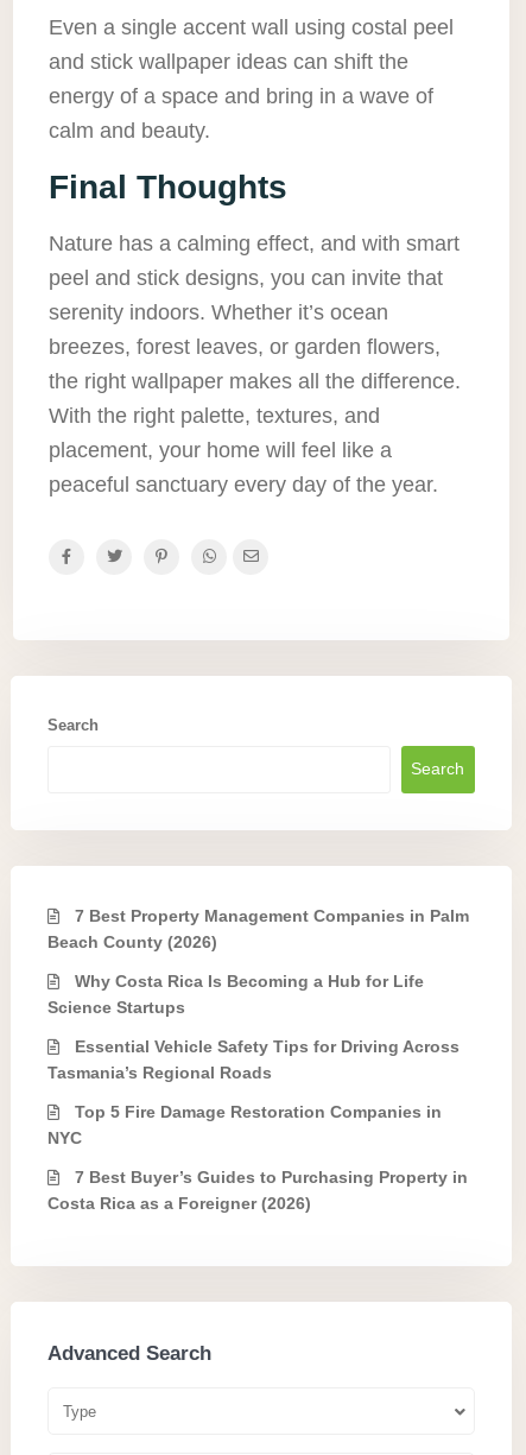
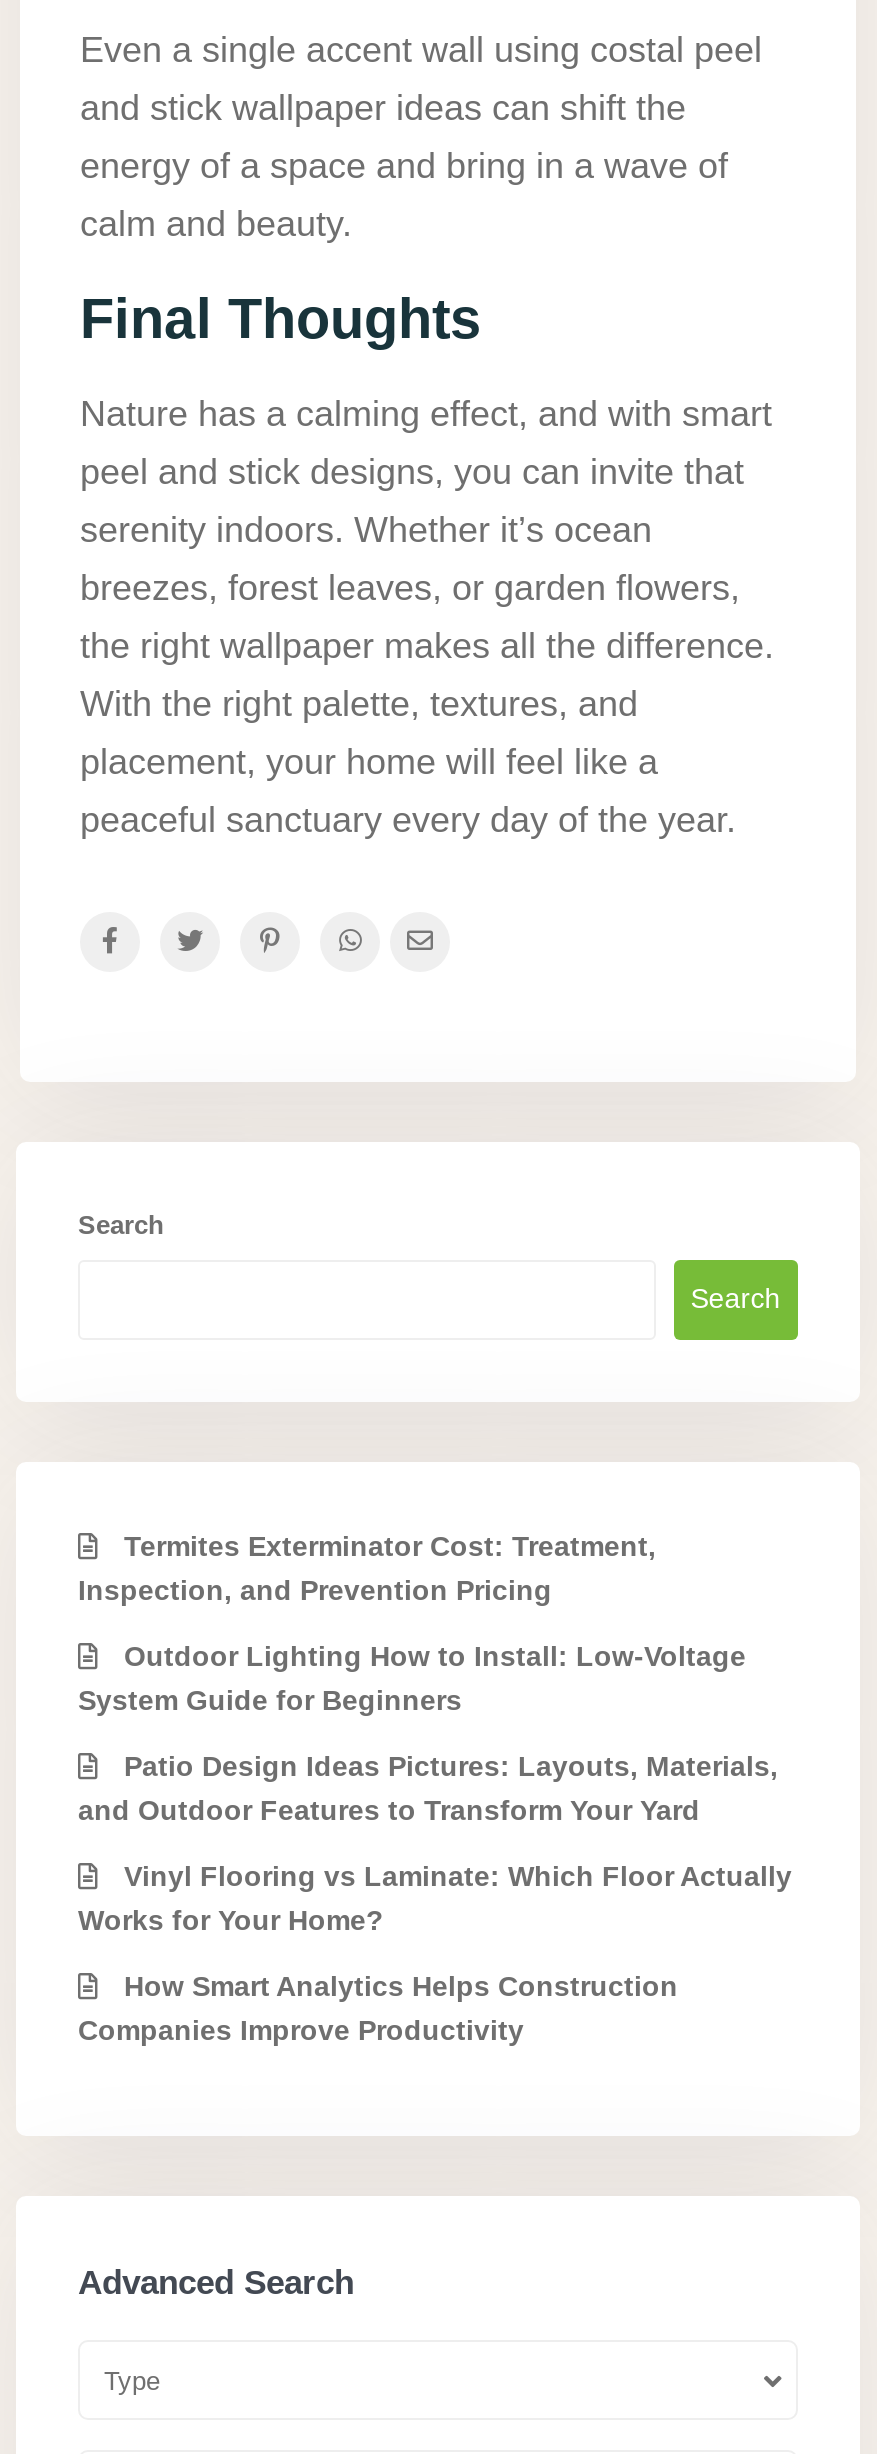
[47,906,469,951] 7 Best Property Management Companies in Palm | Beach County (2026) -> [78,1529,656,1605] Termites Exterminator Cost: Treatment, | Inspection, and Prevention Pricing
[47,971,424,1016] Why Costa Rica Is Becoming a Hub for Life | Science Startups -> [78,1639,746,1715] Outdoor Lighting How to Install: Low-Voltage | System Guide for Beginners
[47,1037,460,1082] Essential Vehicle Safety Tips for Driving Across | Tasmania’s Regional Roads -> [78,1749,778,1825] Patio Design Ideas Pictures: Layouts, Materials, | and Outdoor Features to Transform Your Yard
[47,1102,442,1147] Top 5 Fire Damage Restoration Companies in | NYC -> [78,1859,792,1935] Vinyl Flooring vs Laminate: Which Floor Actually | Works for Your Home?
[47,1167,468,1212] 7 Best Buyer’s Guides to Purchasing Property in | Costa Rica as a Foreigner (2026) -> [78,1969,678,2045] How Smart Analytics Helps Construction | Companies Improve Productivity

